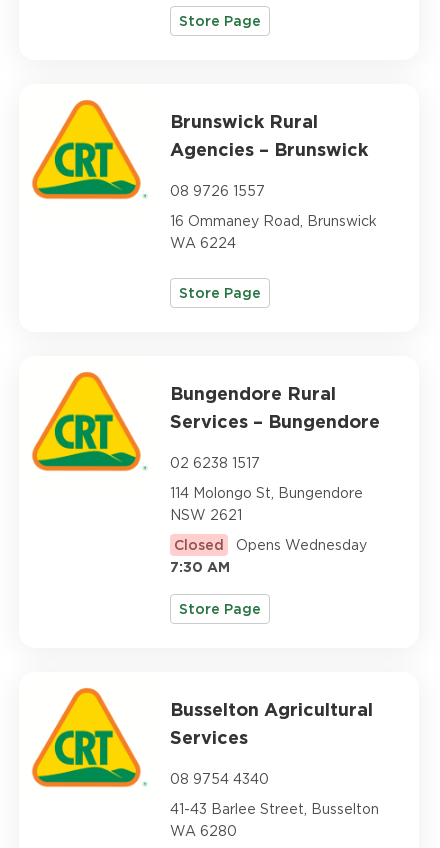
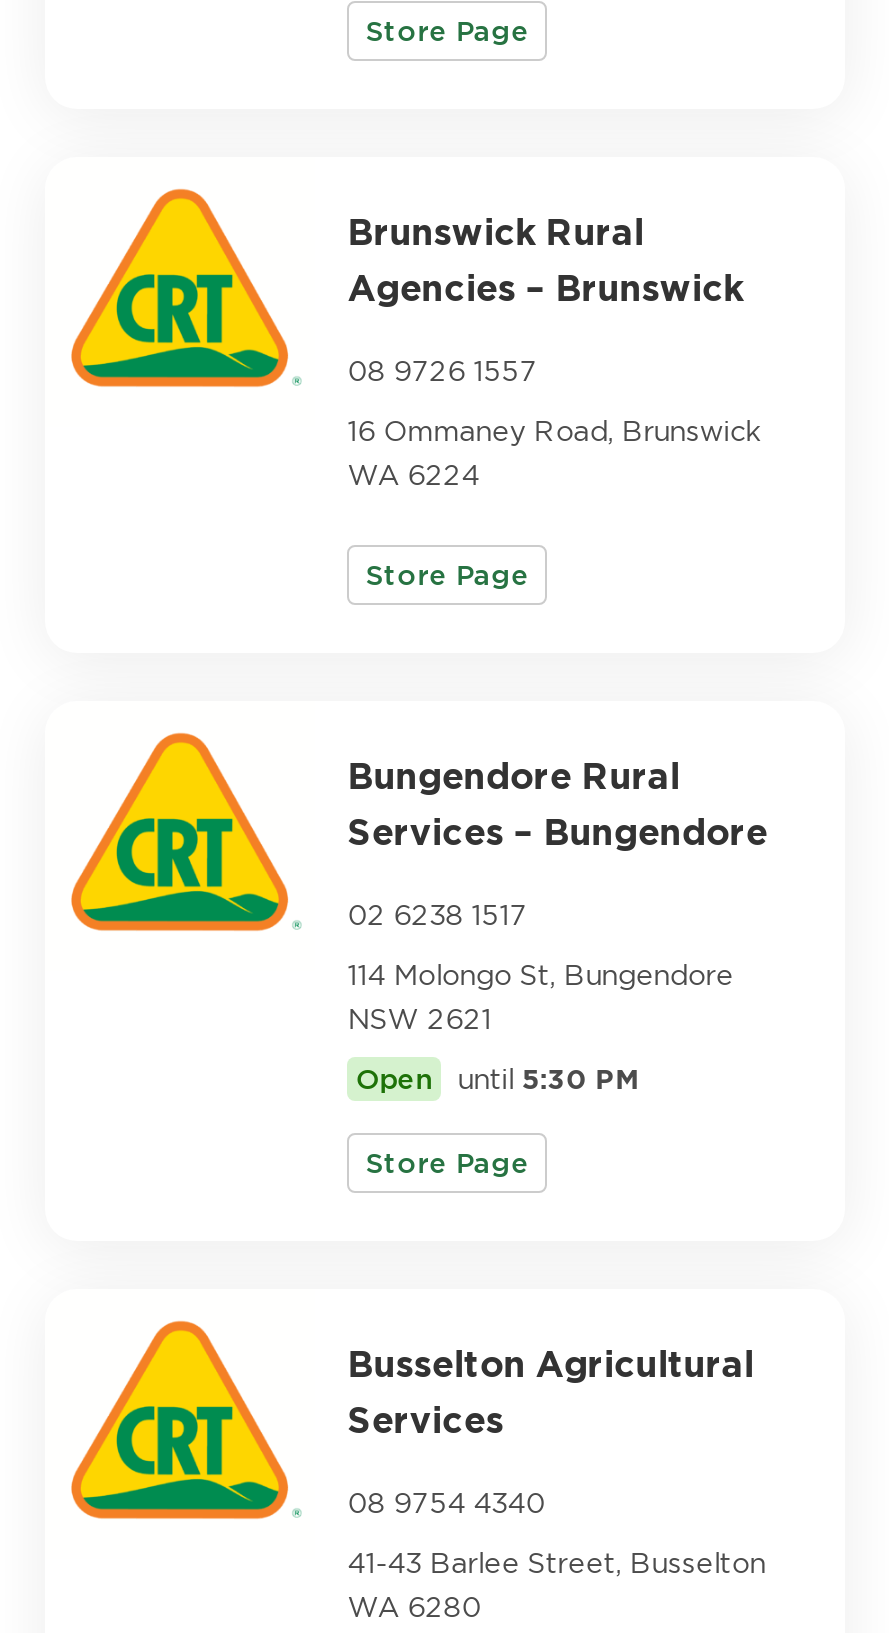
[170,536,367,576] Closed | Opens Wednesday | 7:30 AM -> [356,1061,640,1097] Open | until 5:30 PM

